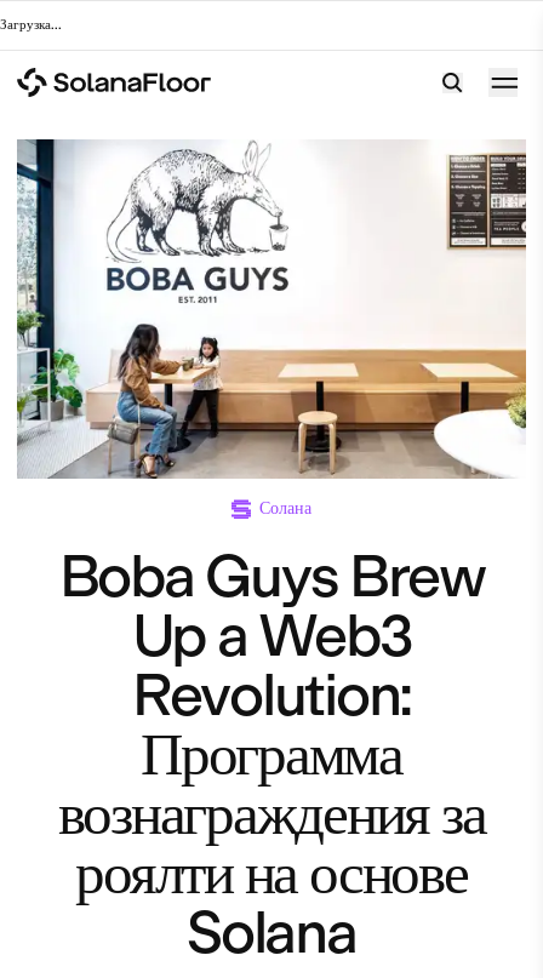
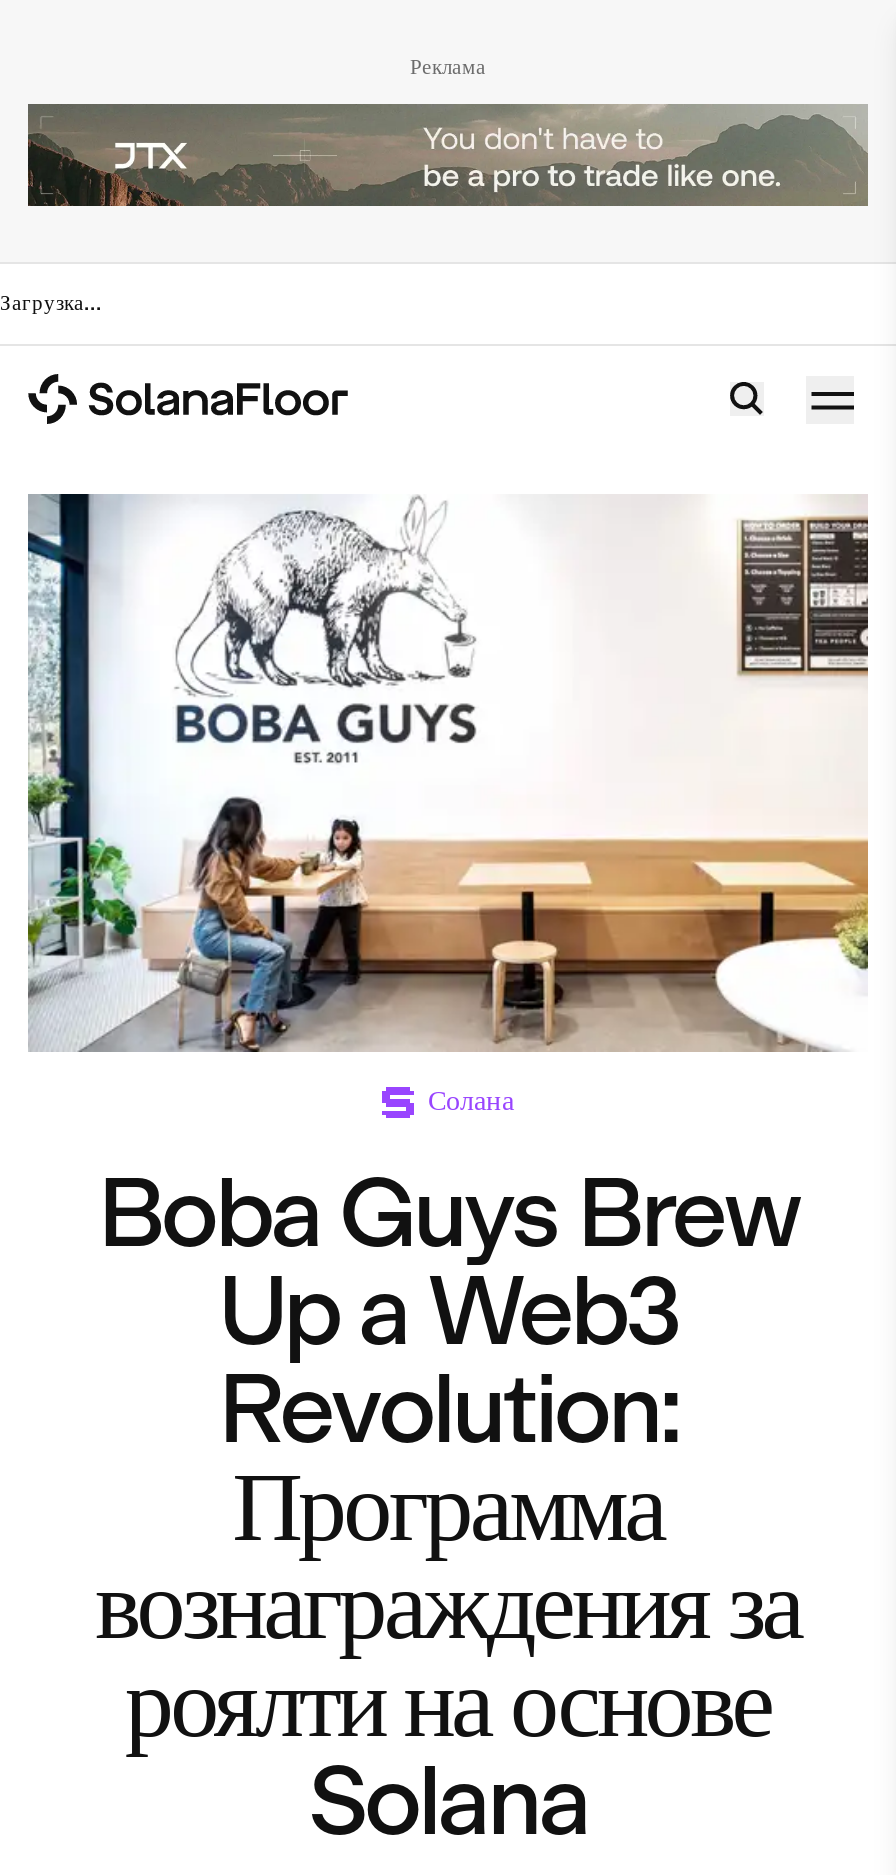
none -> [26,102,870,208] [image]
none -> [410,54,486,80] Реклама

